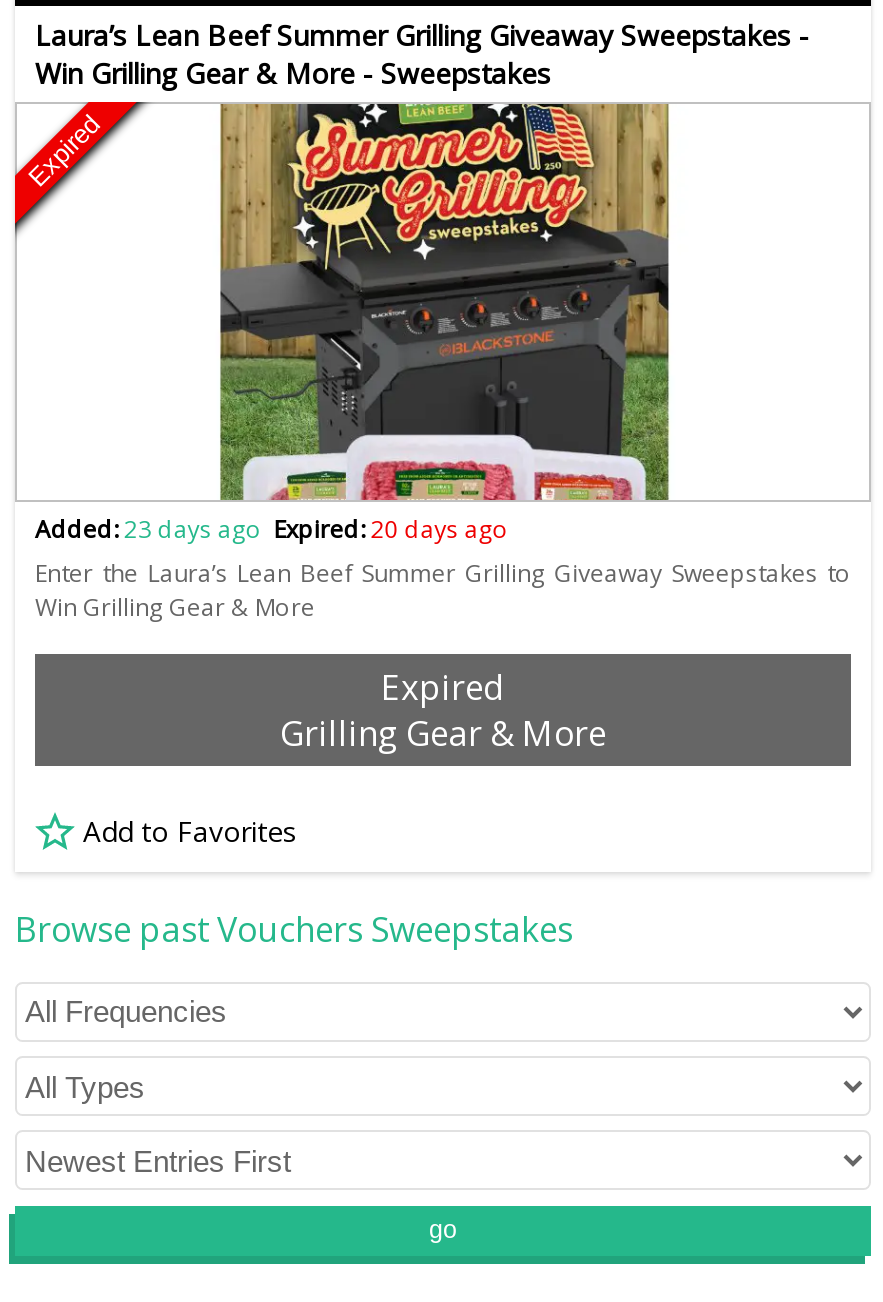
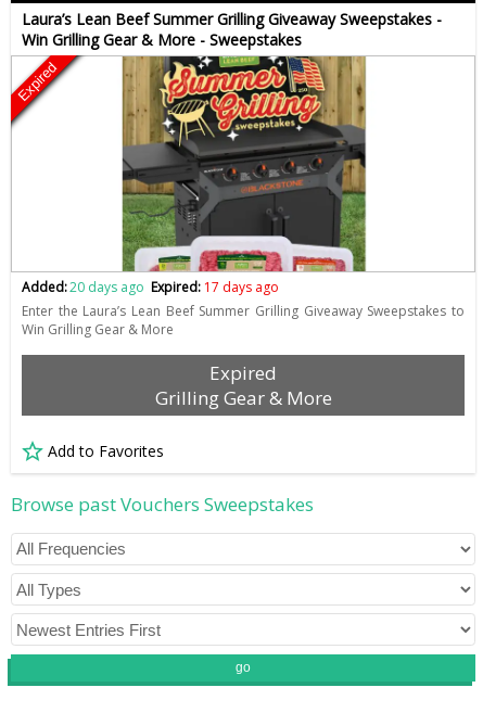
[35,511,509,545] Added: 23 days ago Expired: 20 days ago -> [22,277,279,296] Added: 20 days ago Expired: 17 days ago

